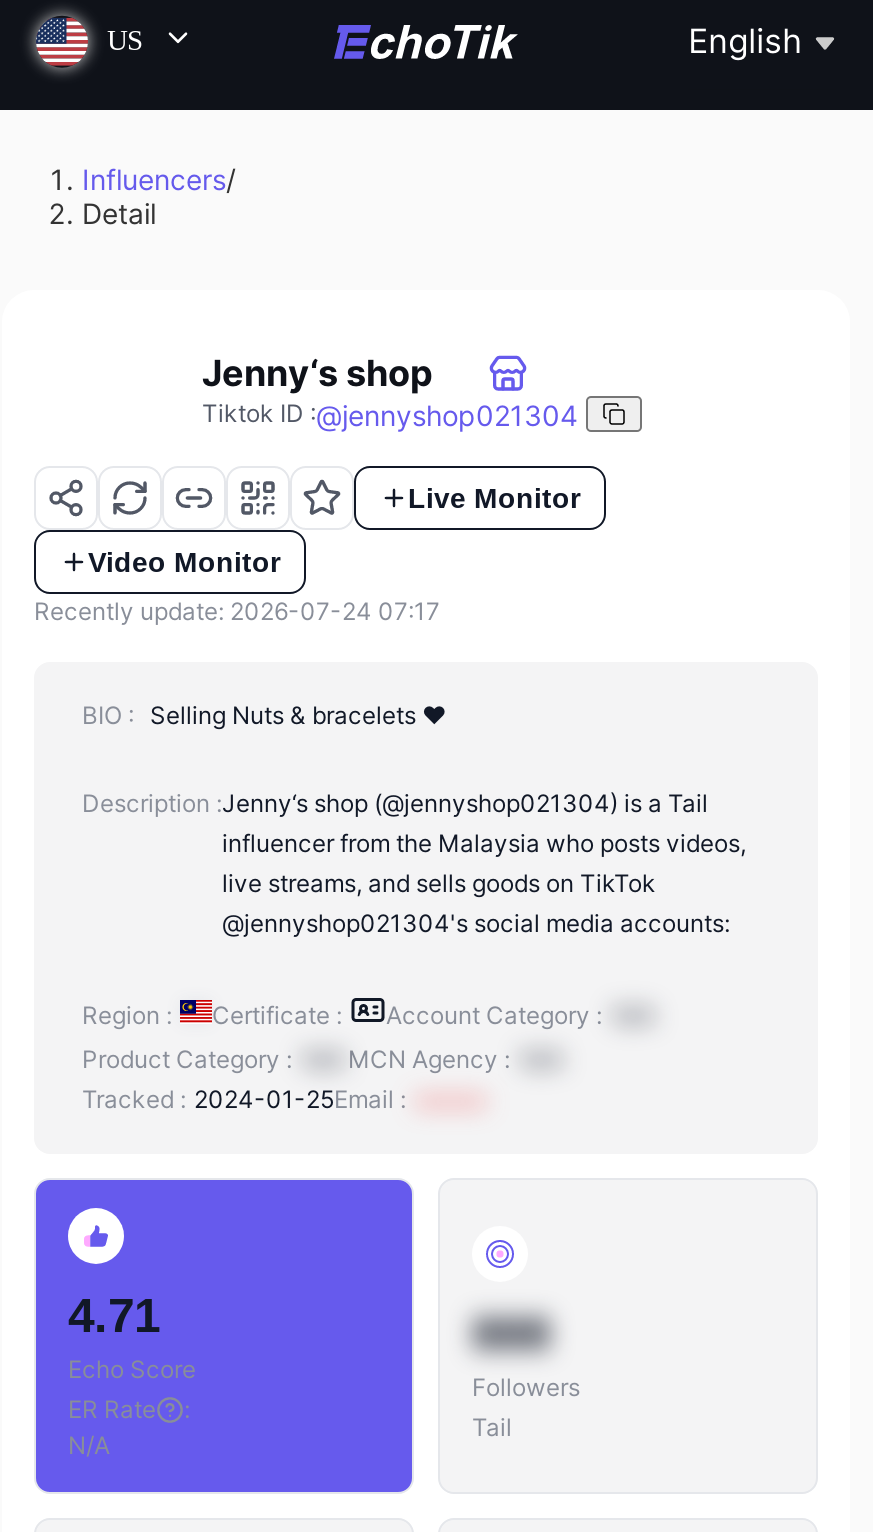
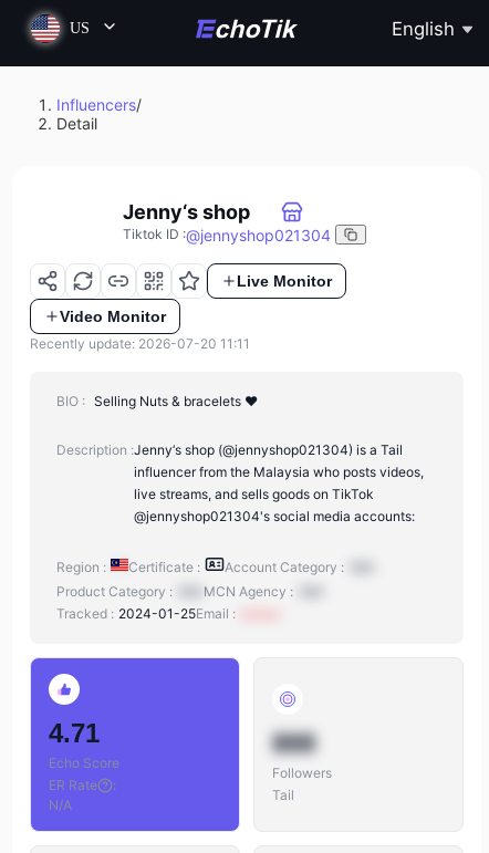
[34,597,440,627] Recently update: 2026-07-24 07:17 -> [30,336,250,352] Recently update: 2026-07-20 11:11

